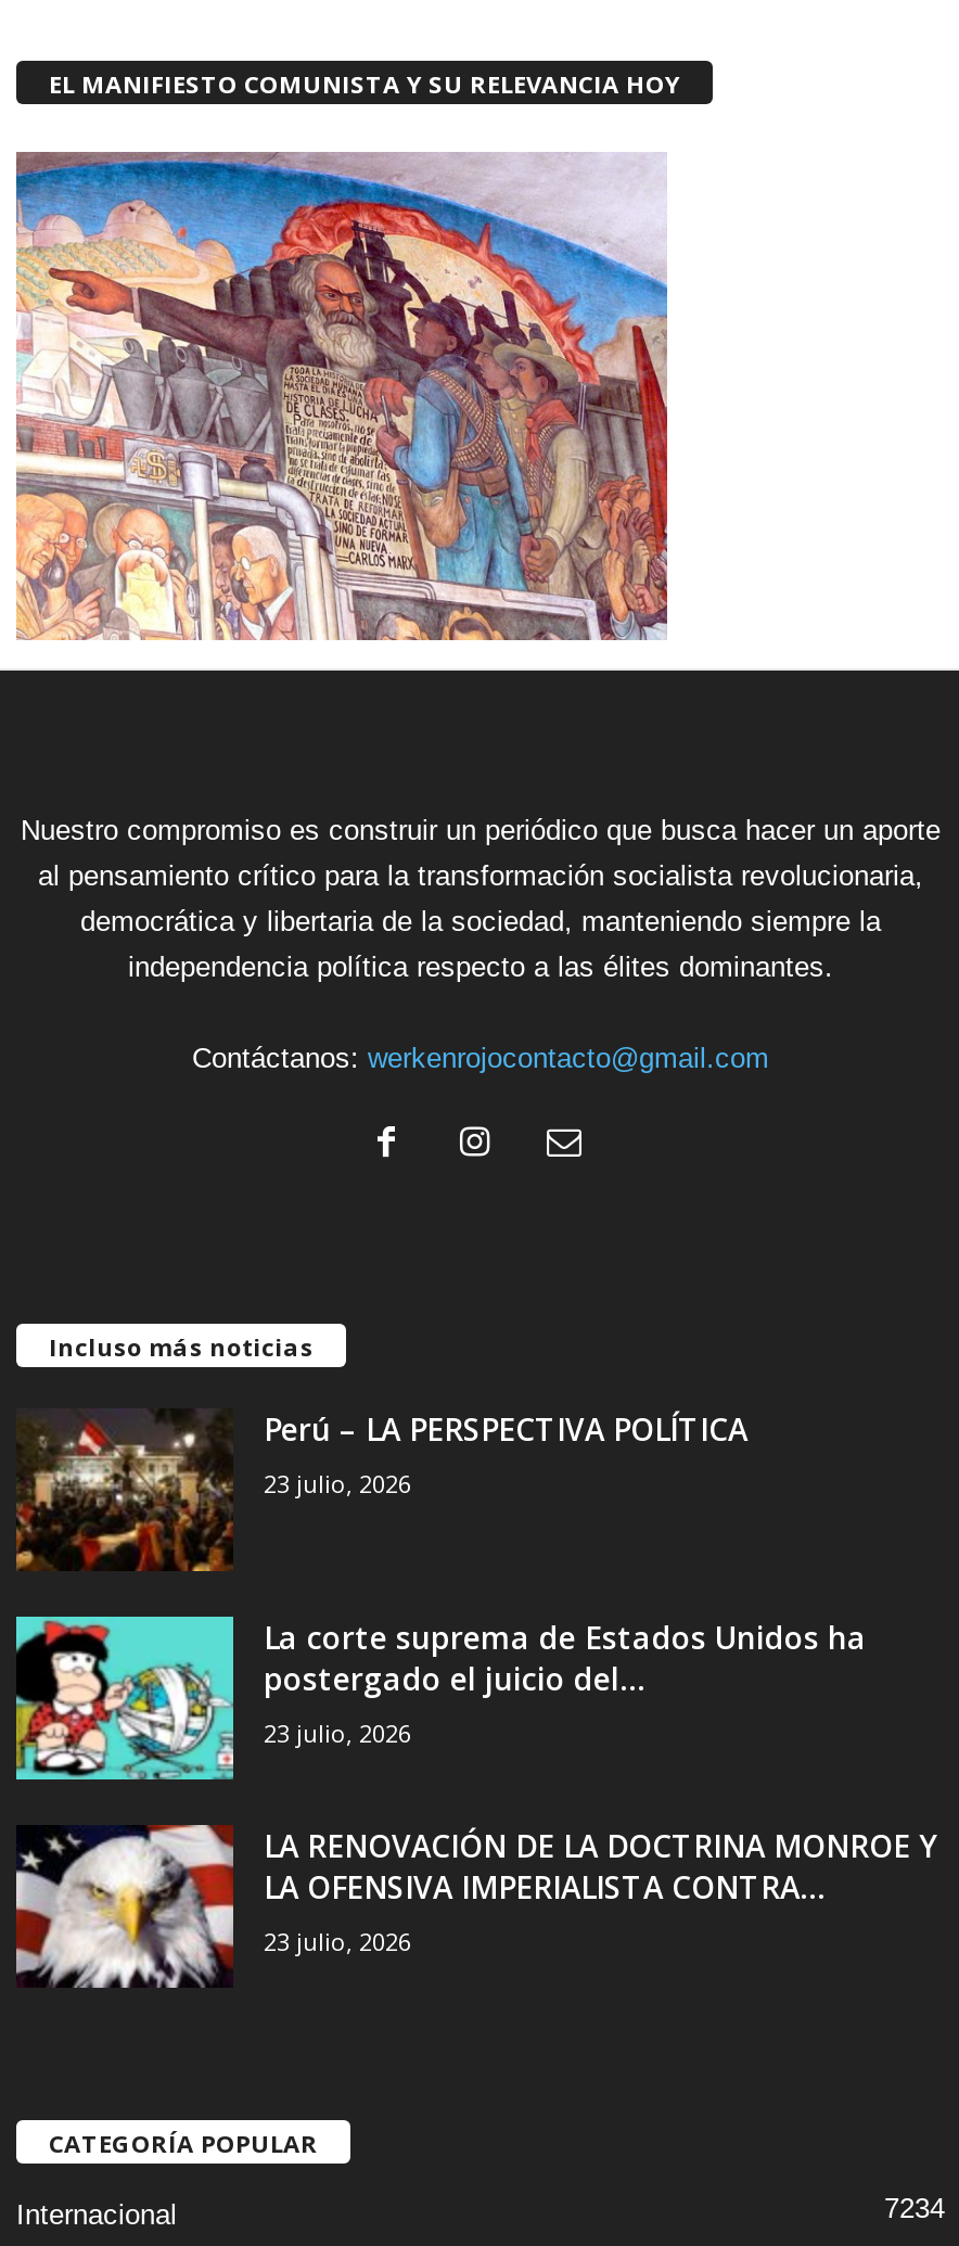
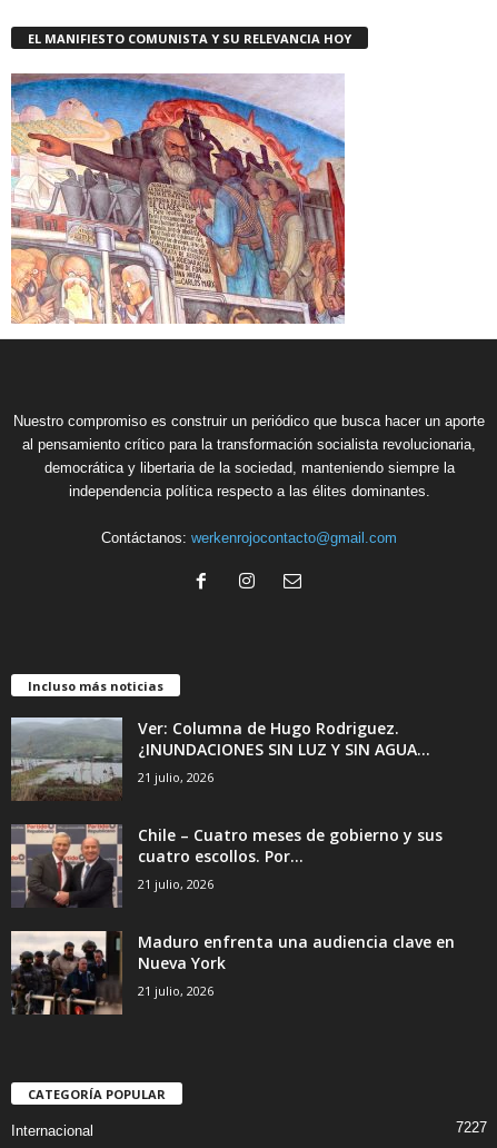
[16,1408,747,1573] [image] | Perú – LA PERSPECTIVA POLÍTICA | 23 julio, 2026 -> [10,716,430,801] [image] | Ver: Columna de Hugo Rodriguez. | ¿INUNDACIONES SIN LUZ Y SIN AGUA... | 21 julio, 2026
[14,1615,867,1782] [image] | La corte suprema de Estados Unidos ha | postergado el juicio del... | 23 julio, 2026 -> [10,823,443,908] [image] | Chile – Cuatro meses de gobierno y sus | cuatro escollos. Por... | 21 julio, 2026
[14,1823,936,1990] [image] | LA RENOVACIÓN DE LA DOCTRINA MONROE Y | LA OFENSIVA IMPERIALISTA CONTRA... | 23 julio, 2026 -> [10,930,455,1016] [image] | Maduro enfrenta una audiencia clave en | Nueva York | 21 julio, 2026
[884,2191,945,2224] 7234 -> [456,1119,487,1135] 7227

